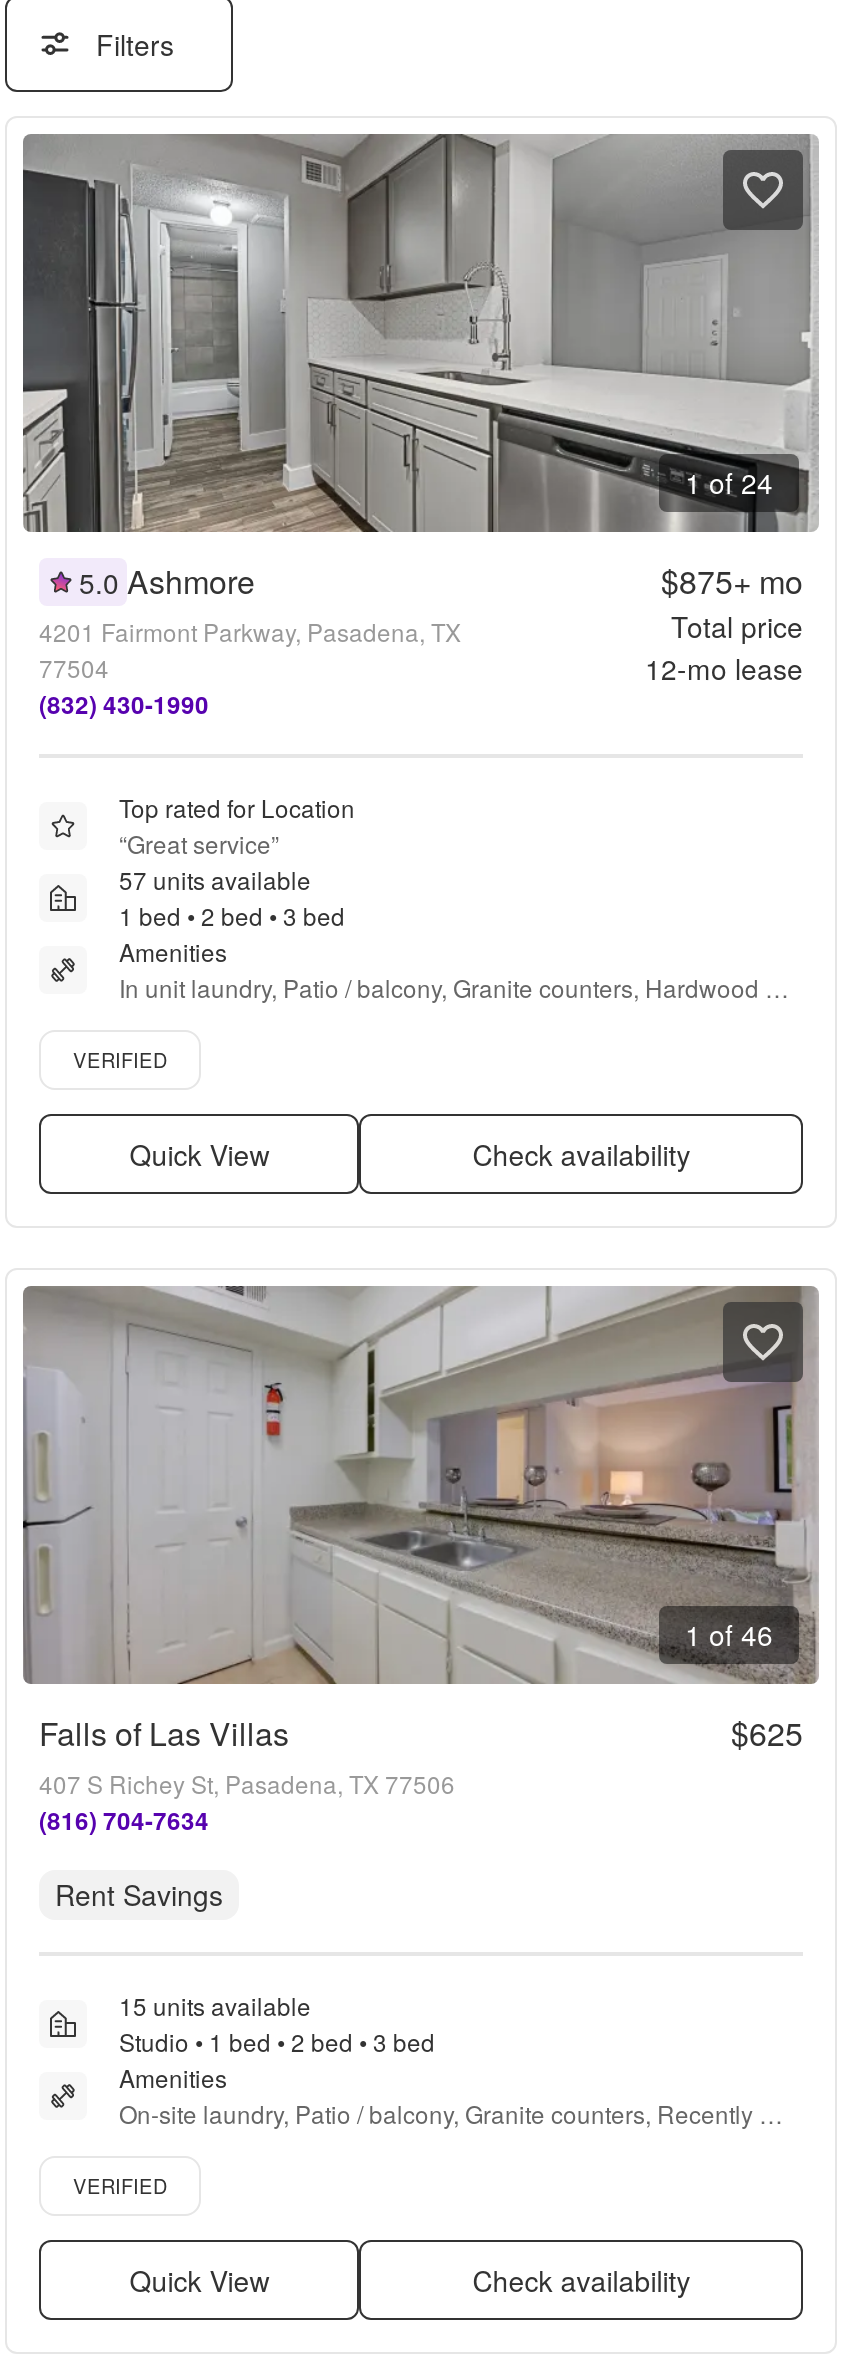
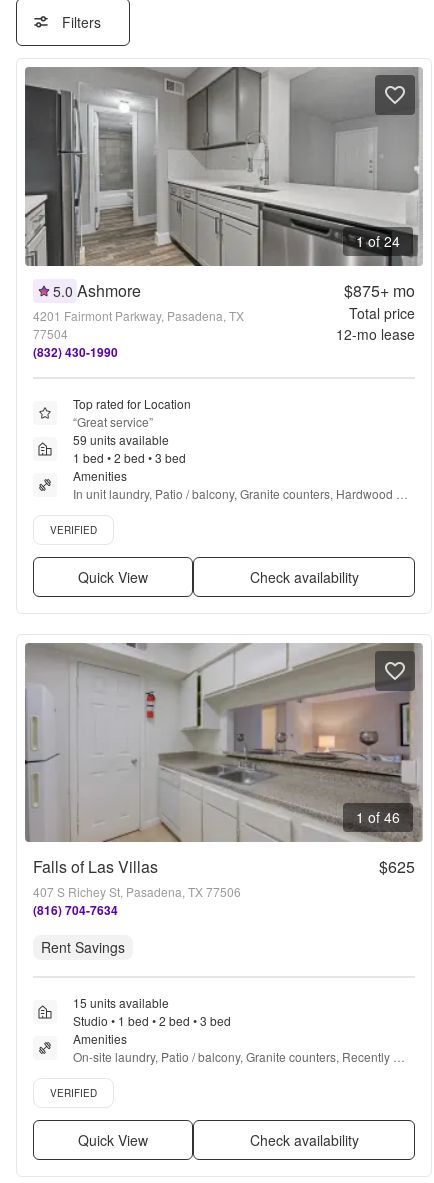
[119,862,311,896] 57 units available -> [73,431,169,448] 59 units available

